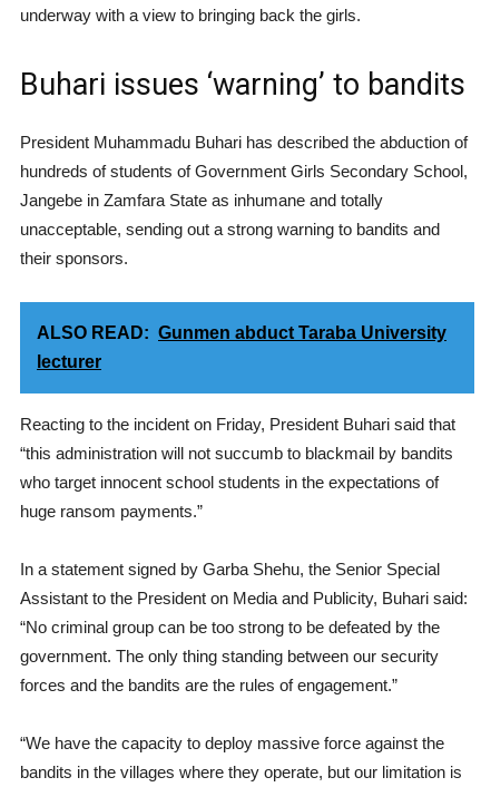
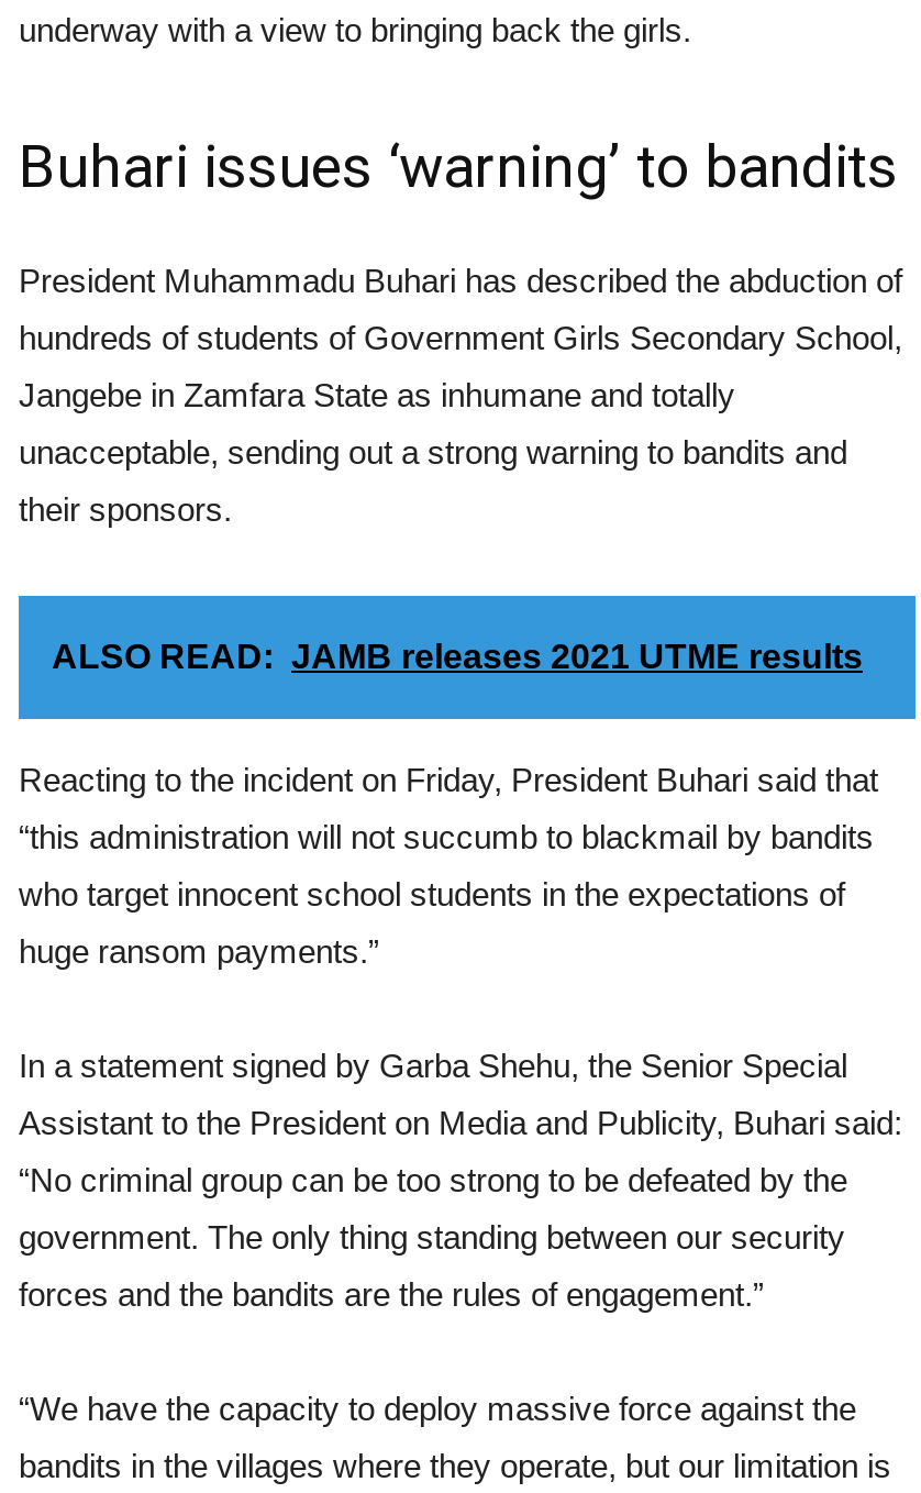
[37,323,446,371] ALSO READ: Gunmen abduct Taraba University | lecturer -> [52,637,863,675] ALSO READ: JAMB releases 2021 UTME results

